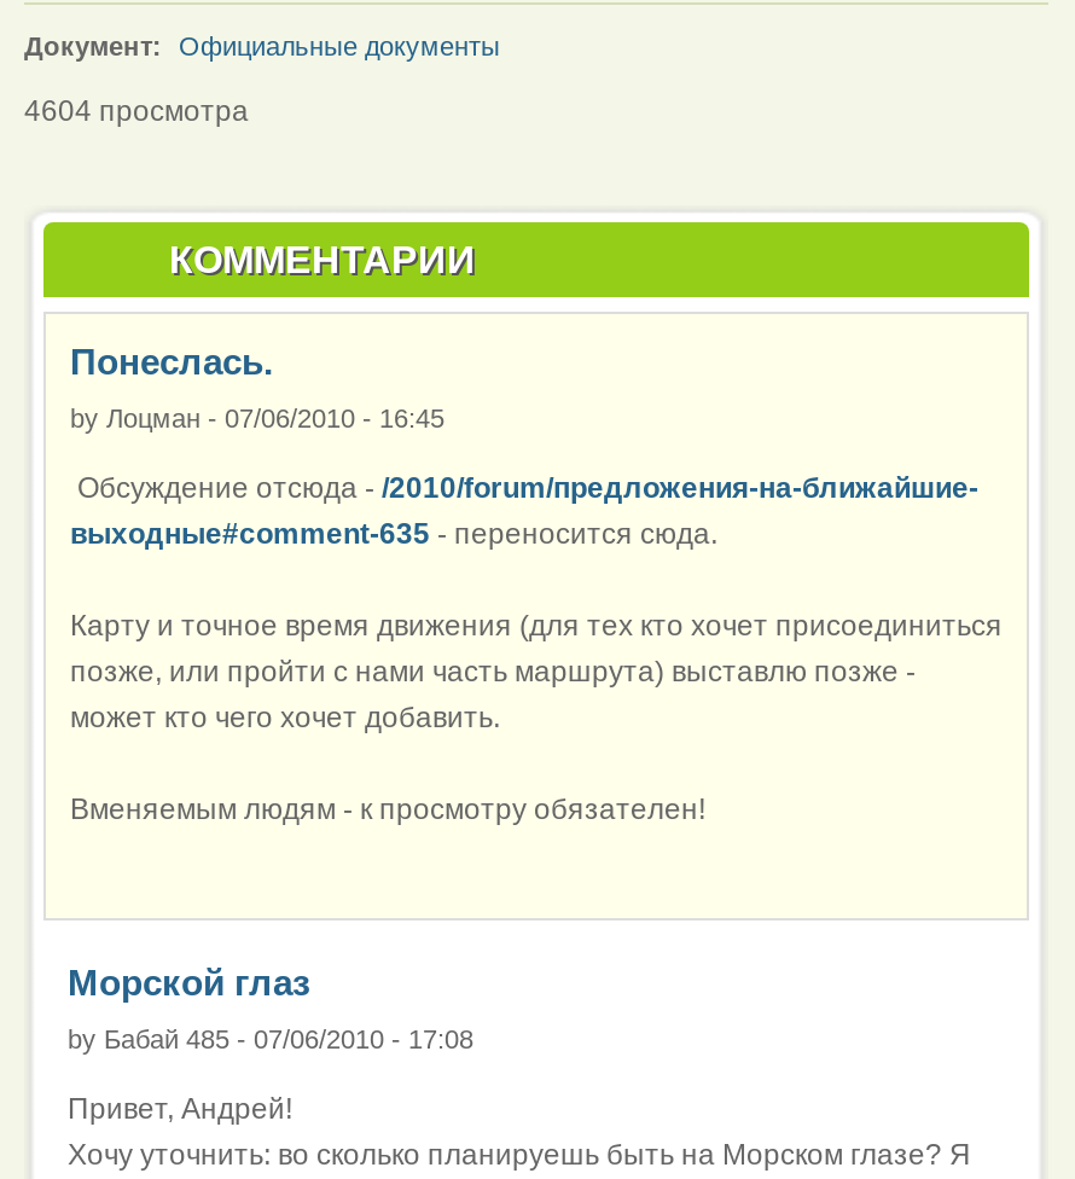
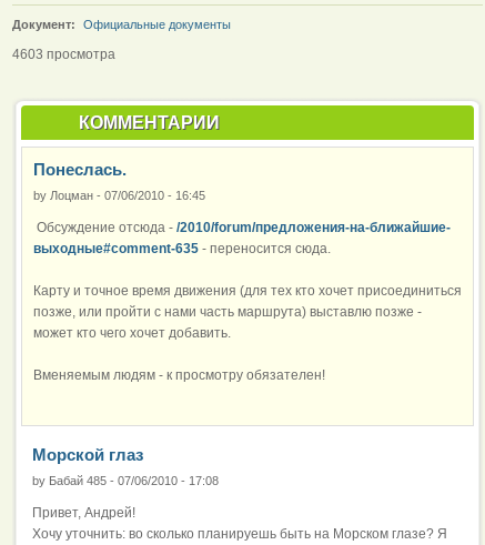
[24,93,249,127] 4604 просмотра -> [12,46,115,62] 4603 просмотра

